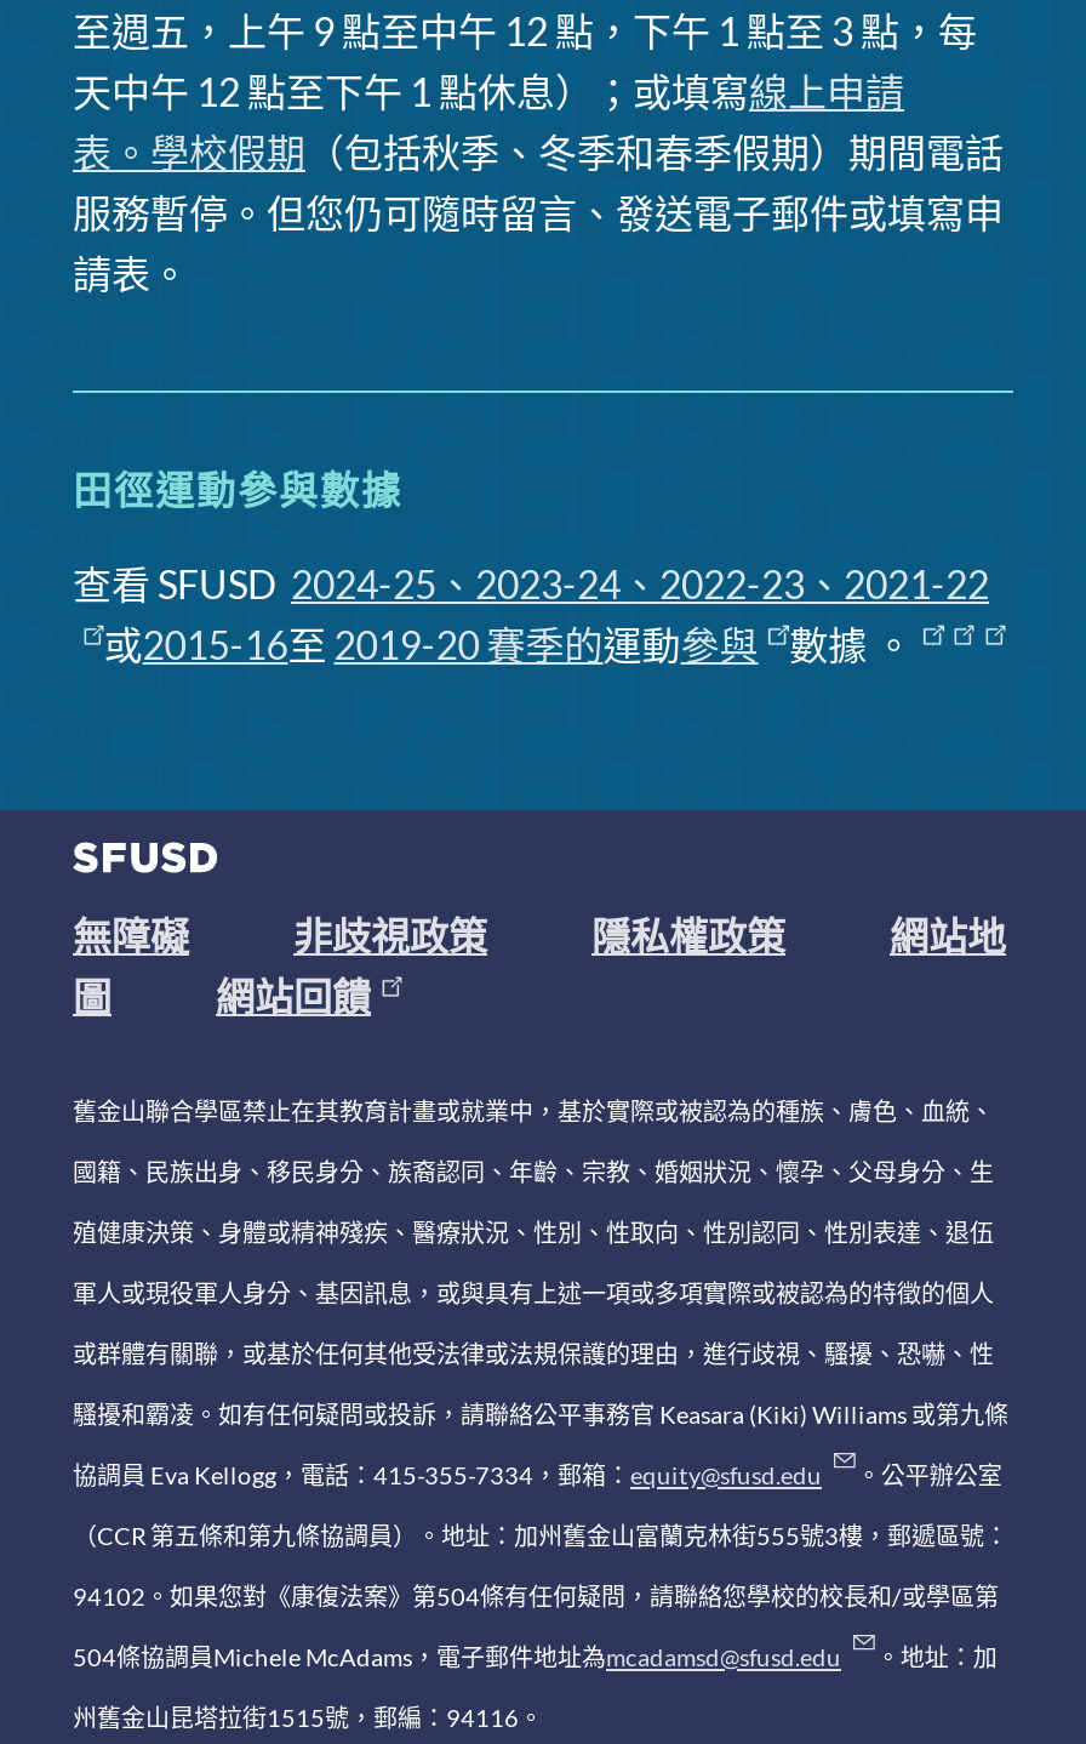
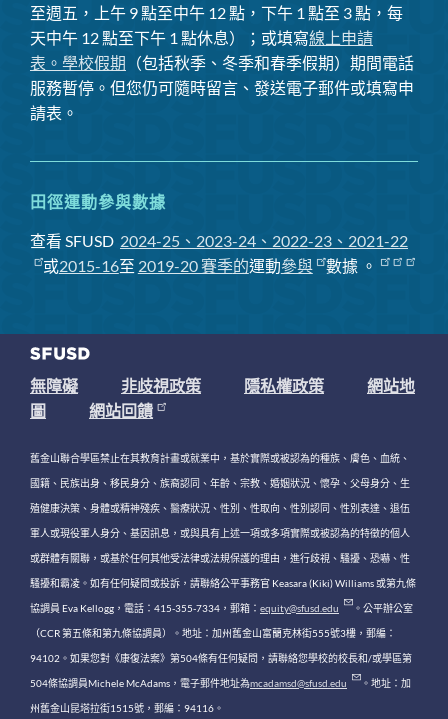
[73,1521,1008,1550] （CCR 第五條和第九條協調員）。地址：加州舊金山富蘭克林街555號3樓，郵遞區號： -> [30,627,396,639] （CCR 第五條和第九條協調員）。地址：加州舊金山富蘭克林街555號3樓，郵編：

